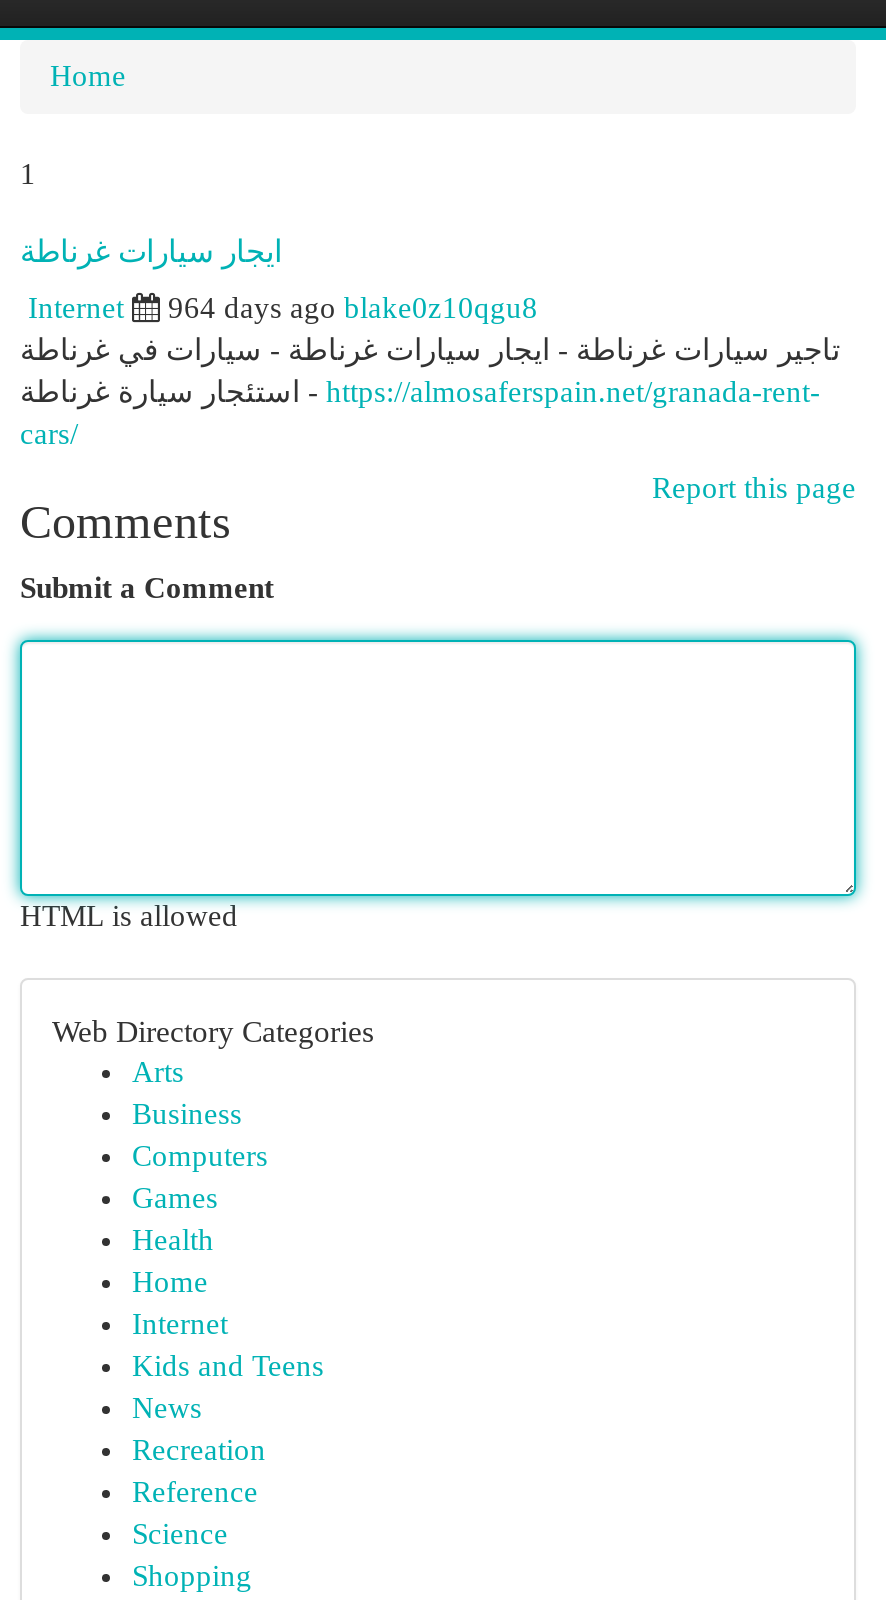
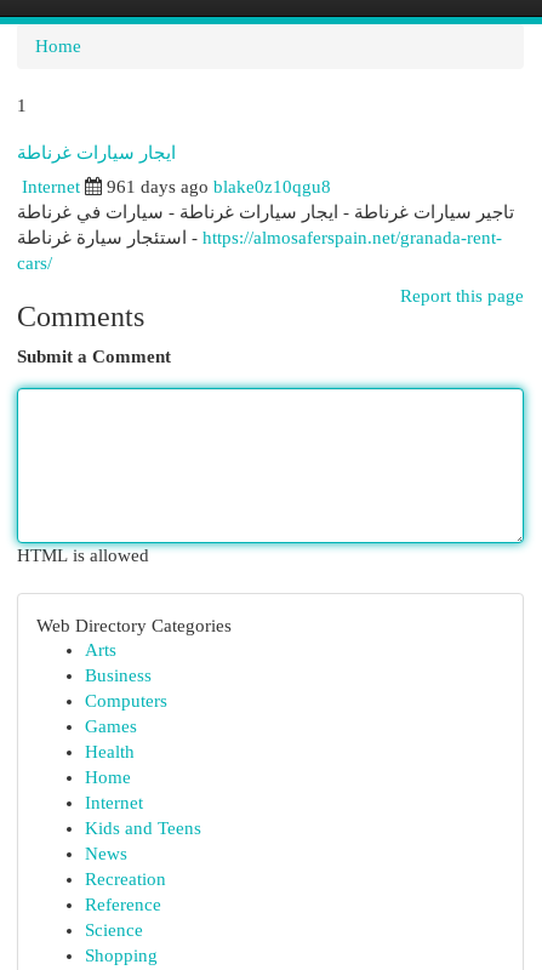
[168,292,538,324] 964 days ago blake0z10qgu8 -> [107,177,331,196] 961 days ago blake0z10qgu8

